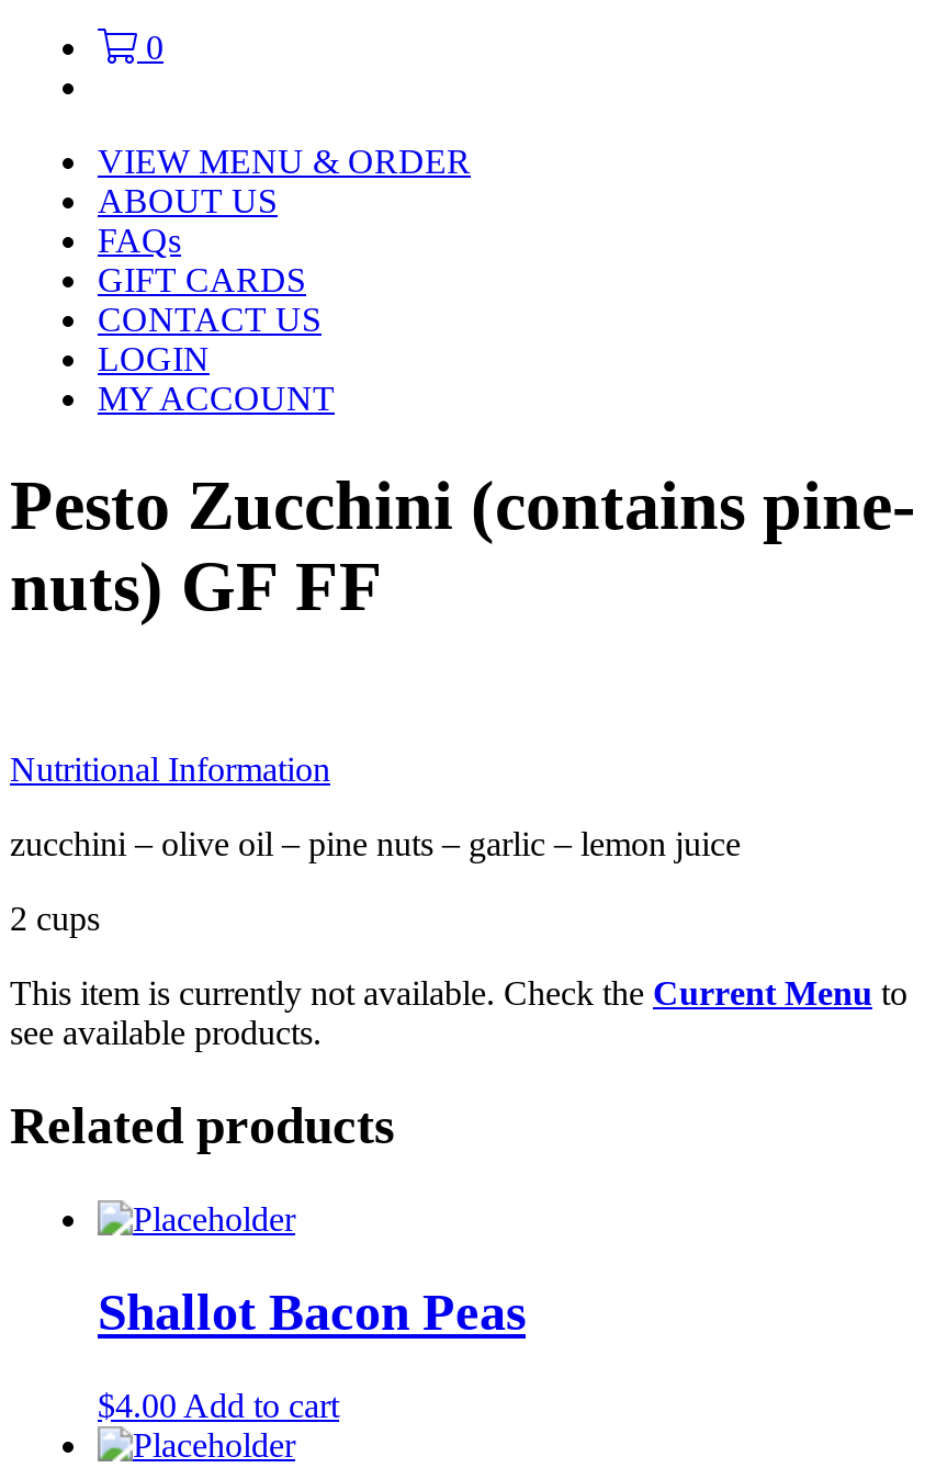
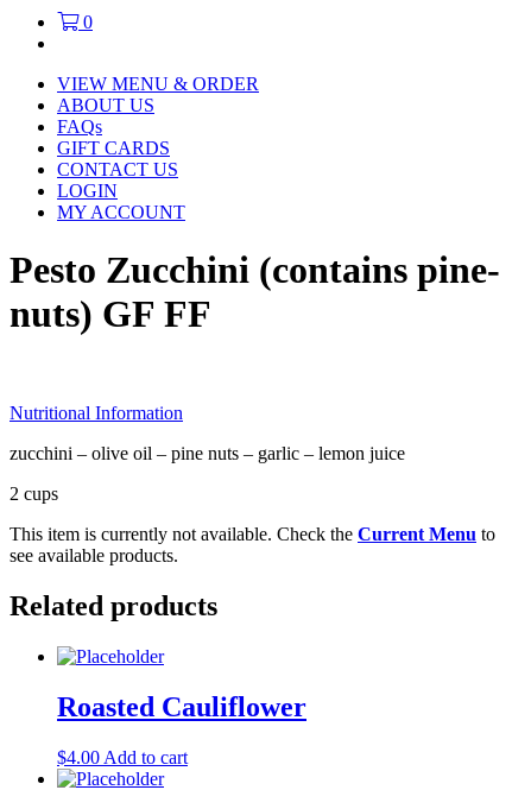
[98,1283,526,1340] Shallot Bacon Peas -> [57,691,306,722] Roasted Cauliflower

